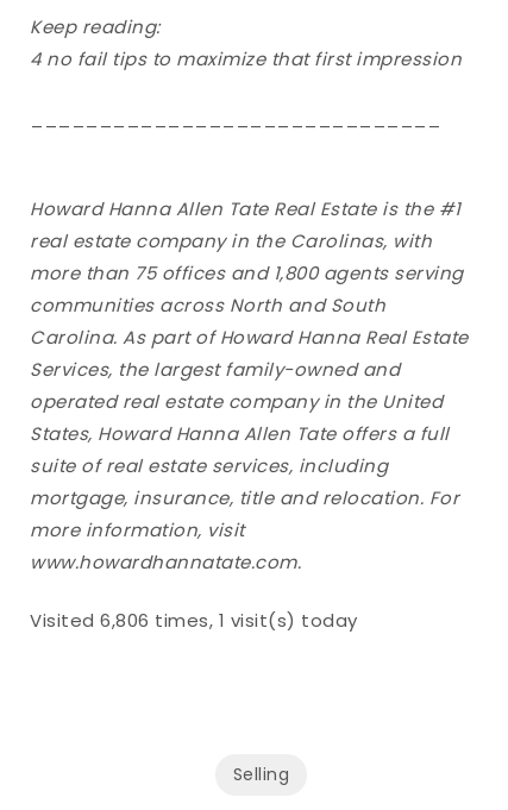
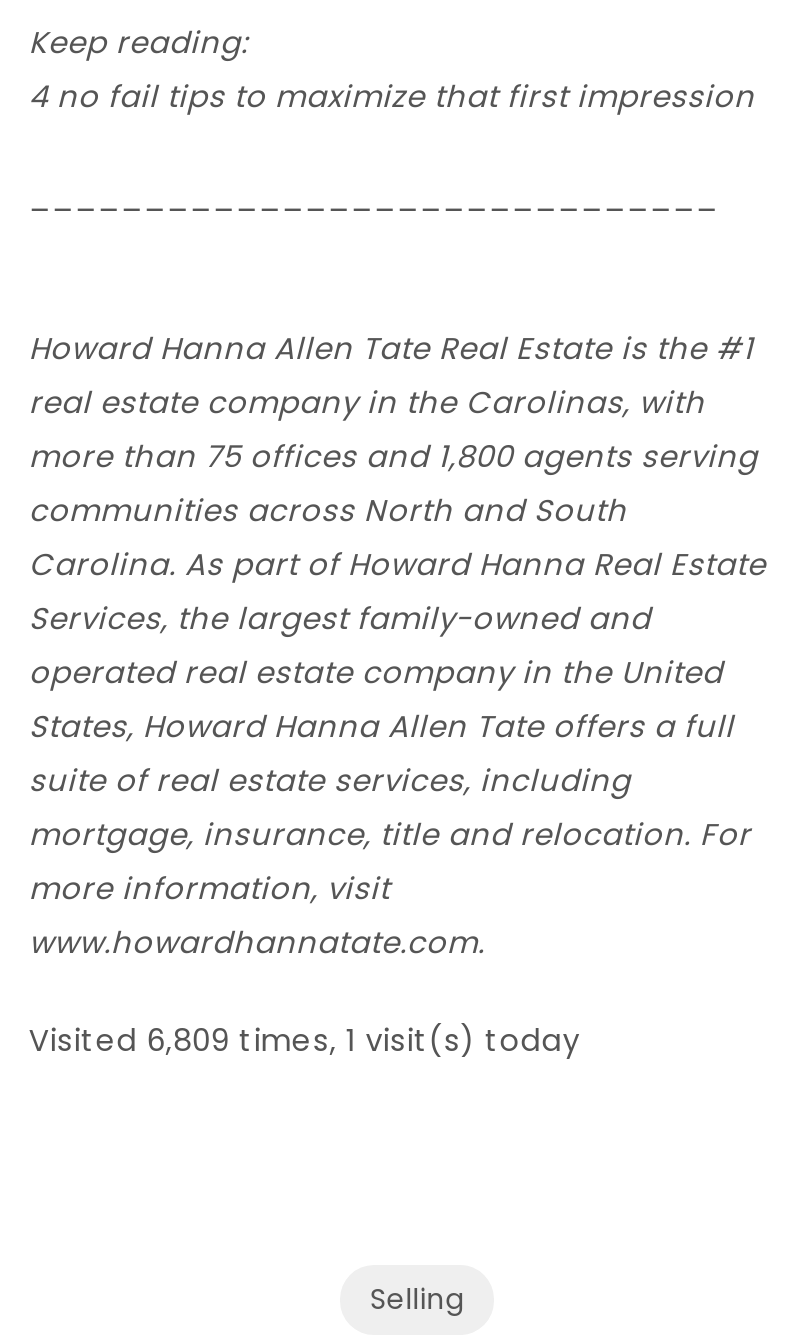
[30,608,358,633] Visited 6,806 times, 1 visit(s) today -> [29,1019,580,1061] Visited 6,809 times, 1 visit(s) today

